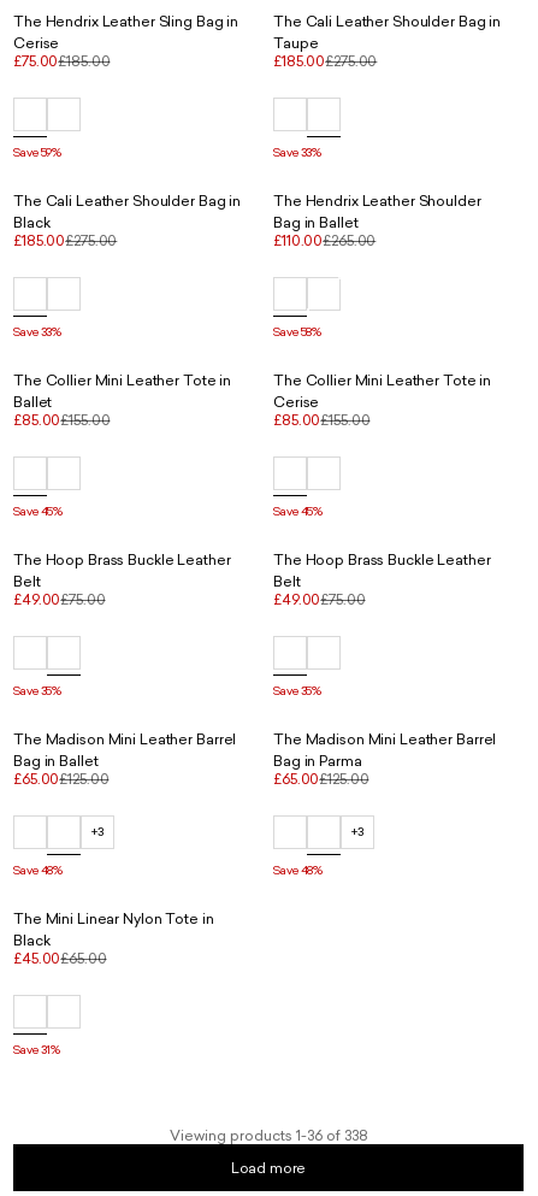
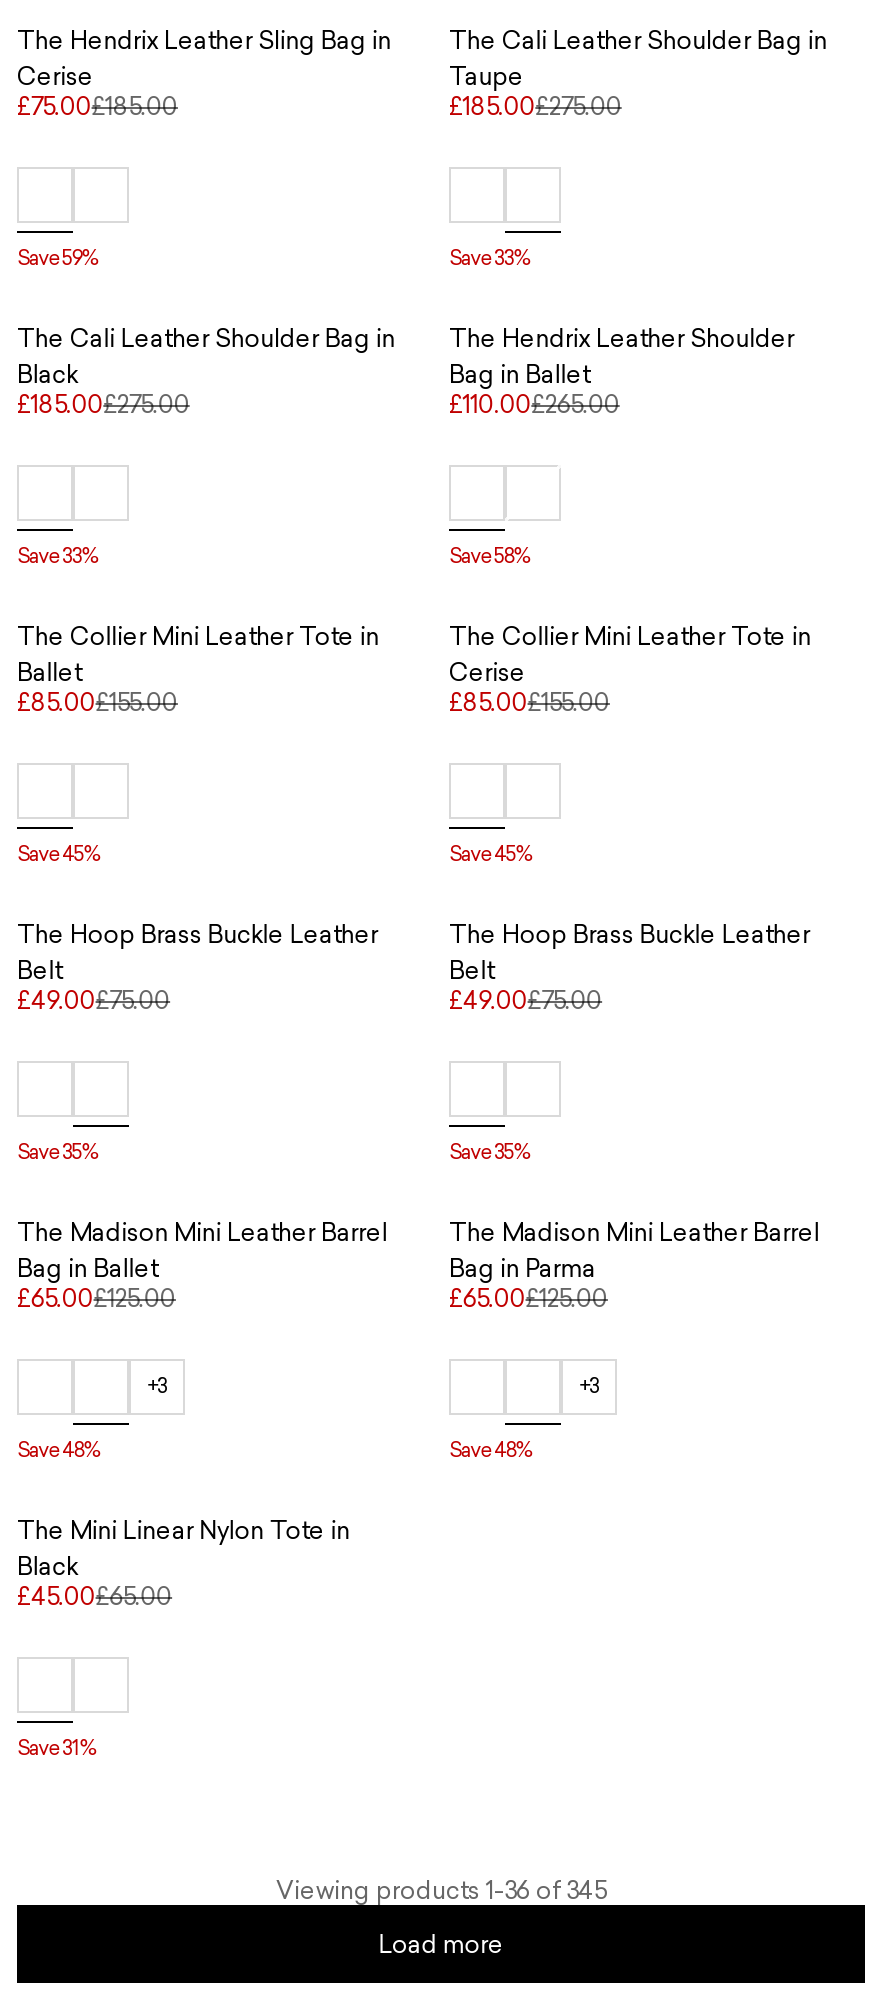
[169,1125,368,1145] Viewing products 1-36 of 338 -> [276,1873,606,1907] Viewing products 1-36 of 345

